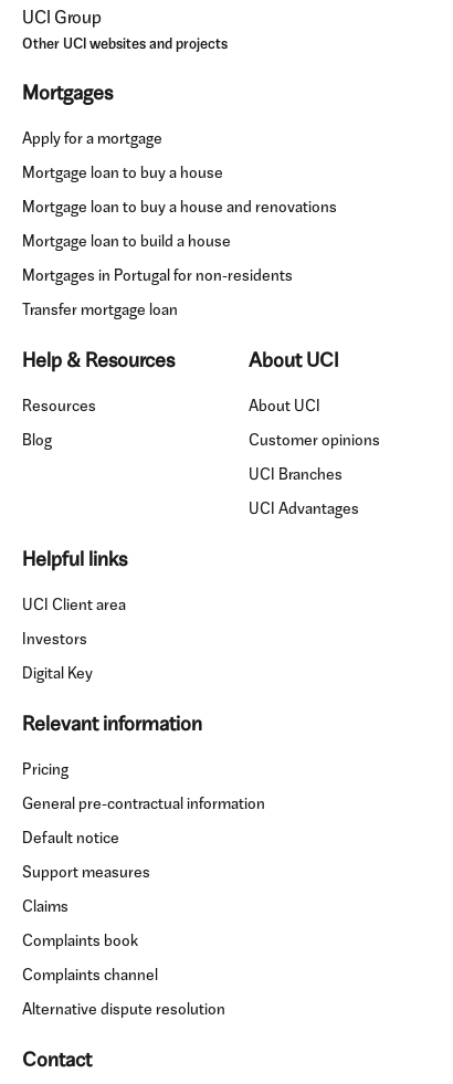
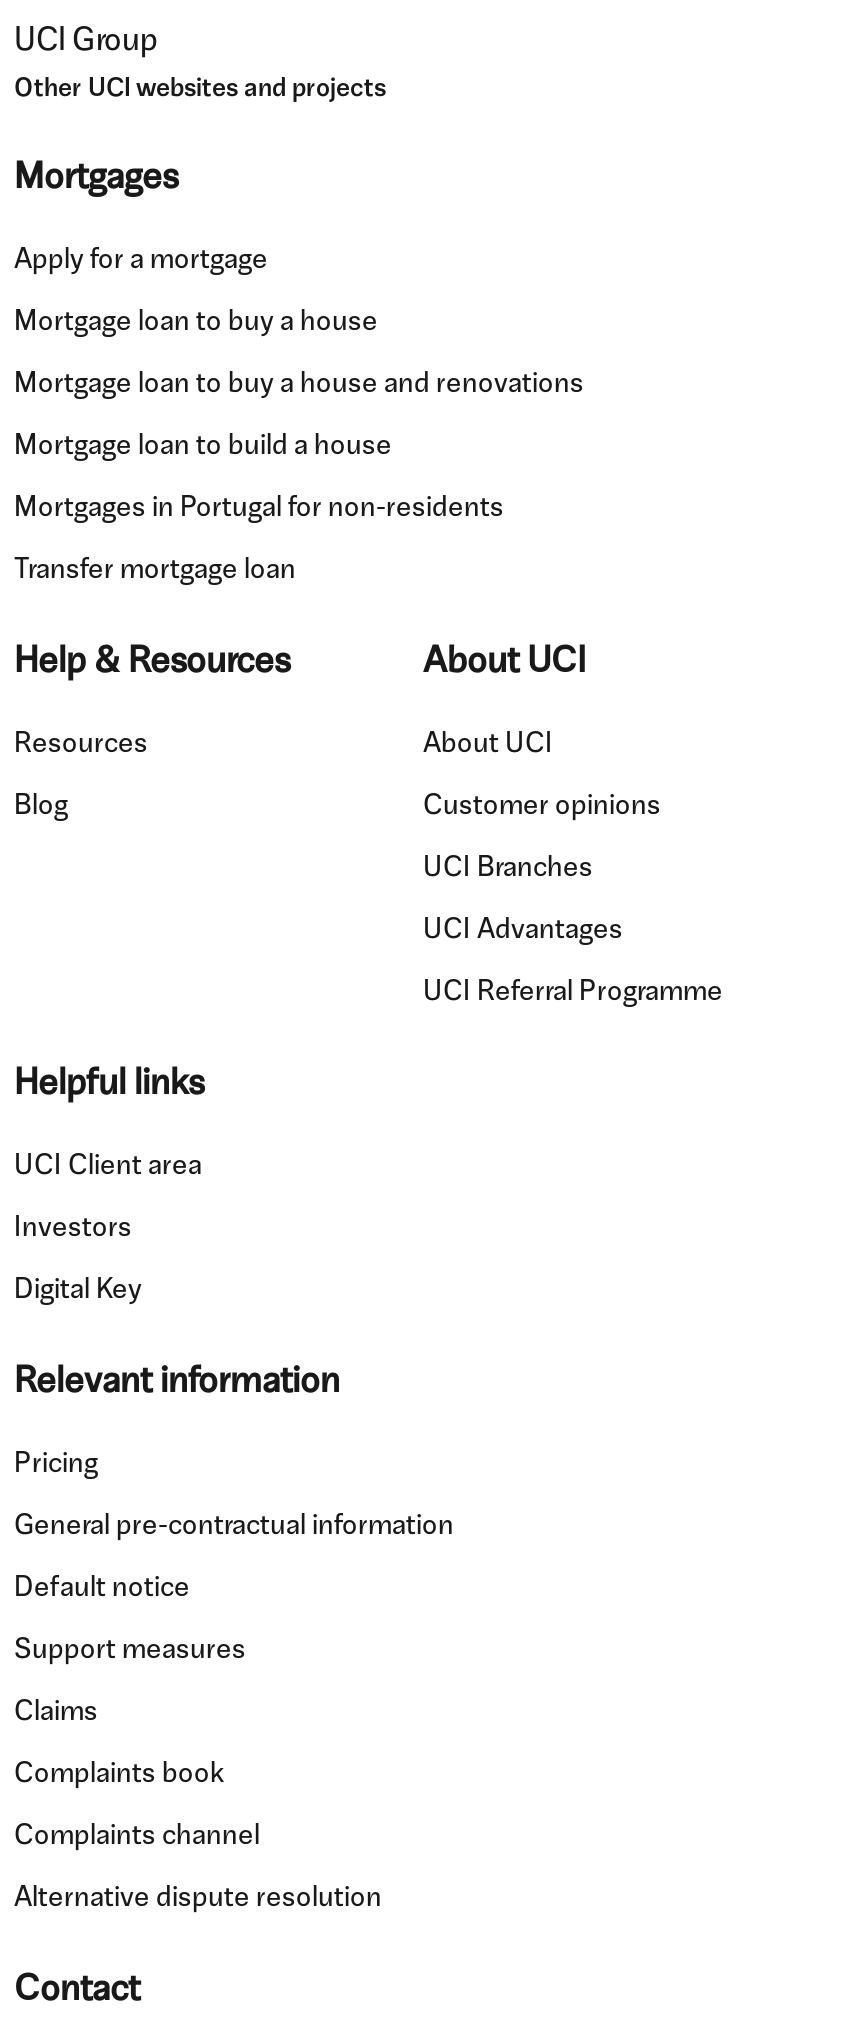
none -> [423,979,723,1009] UCI Referral Programme

